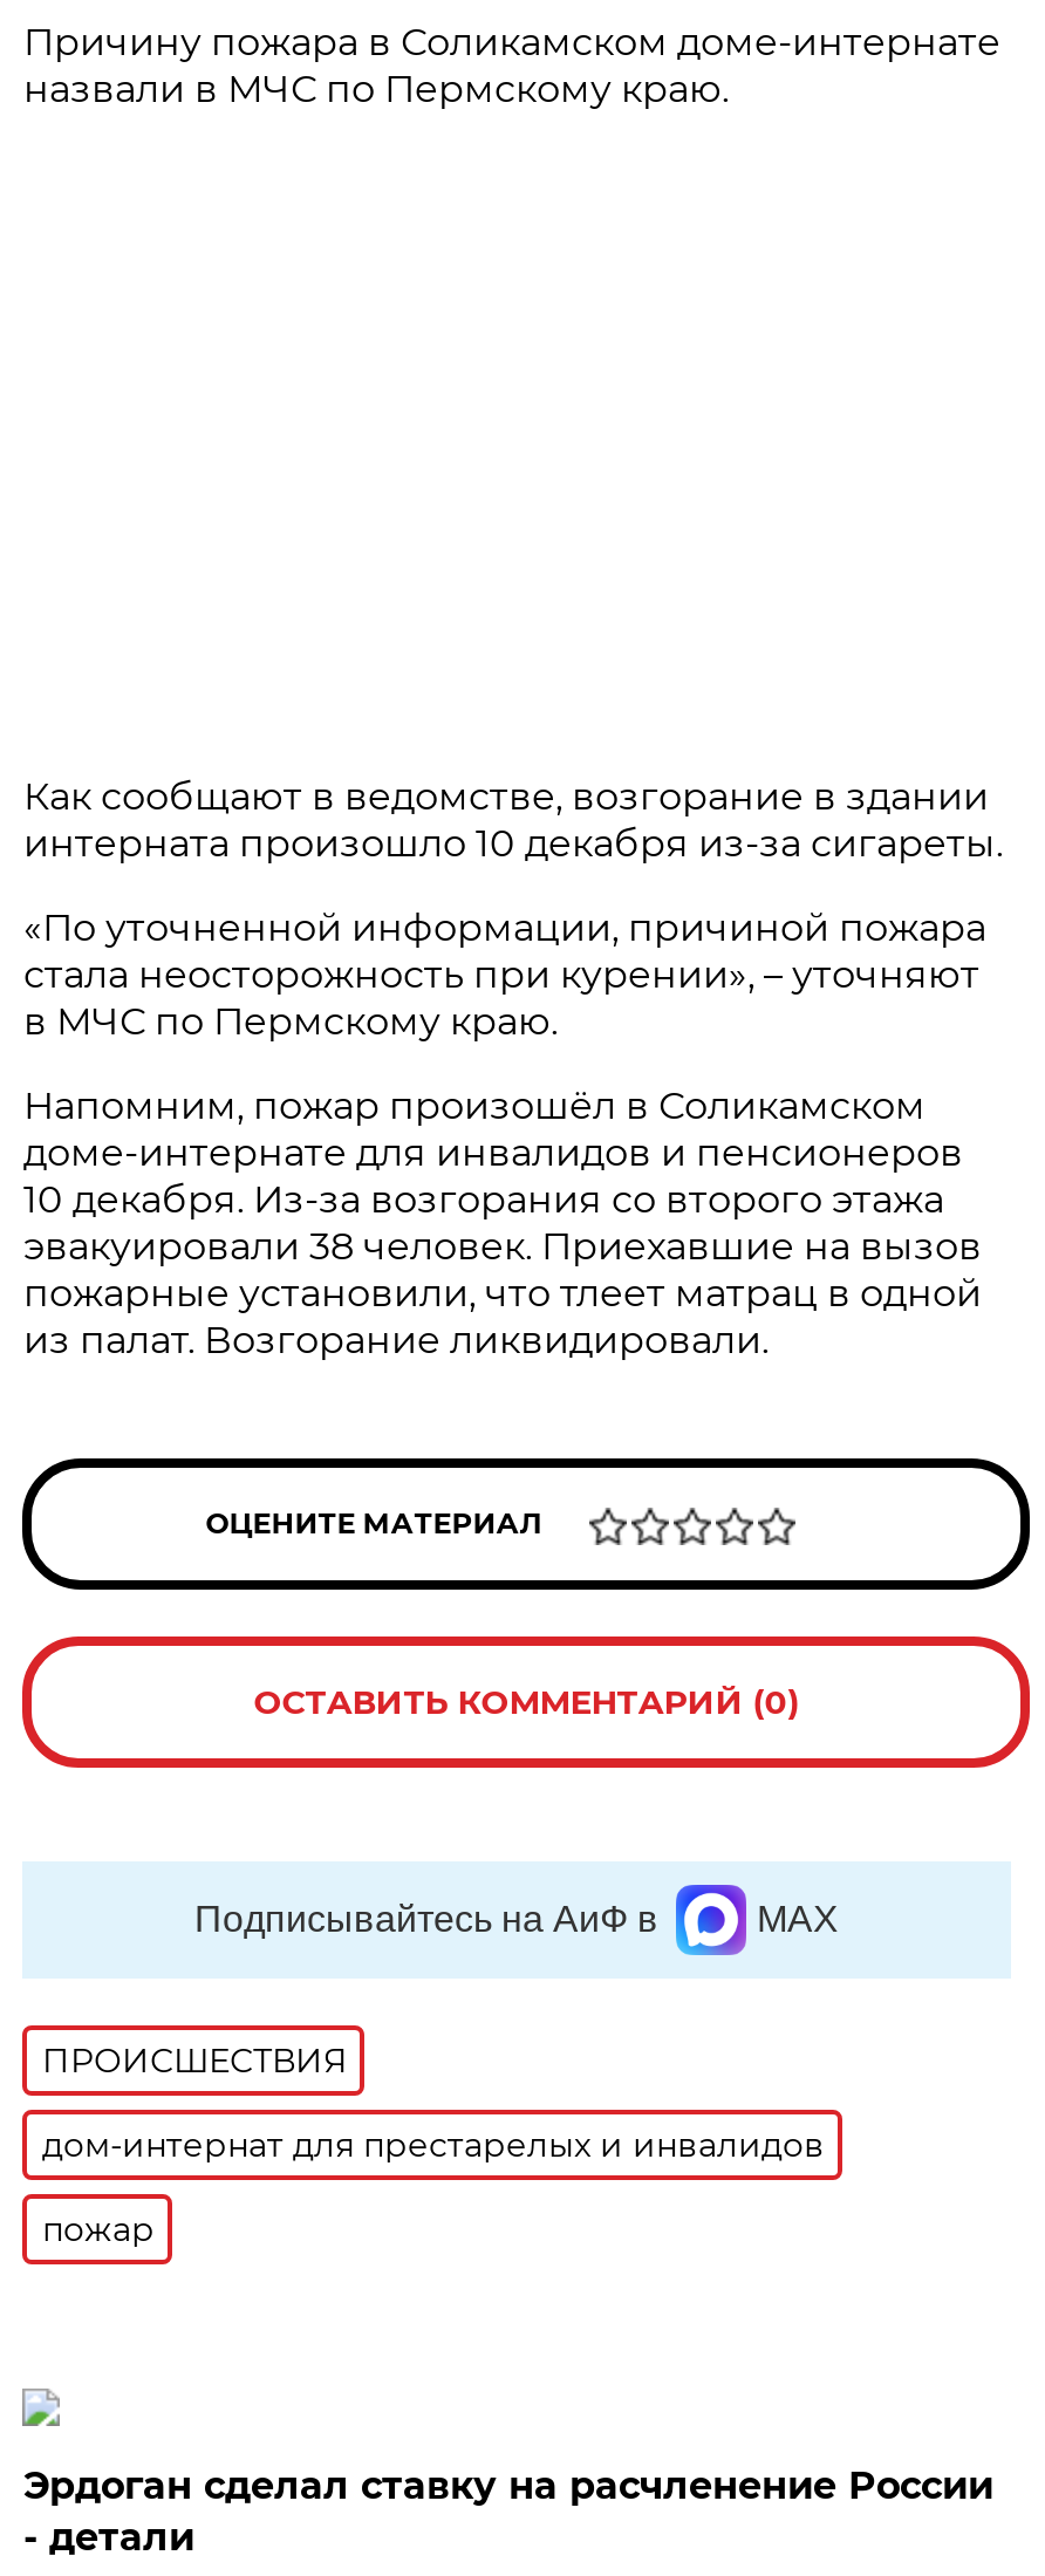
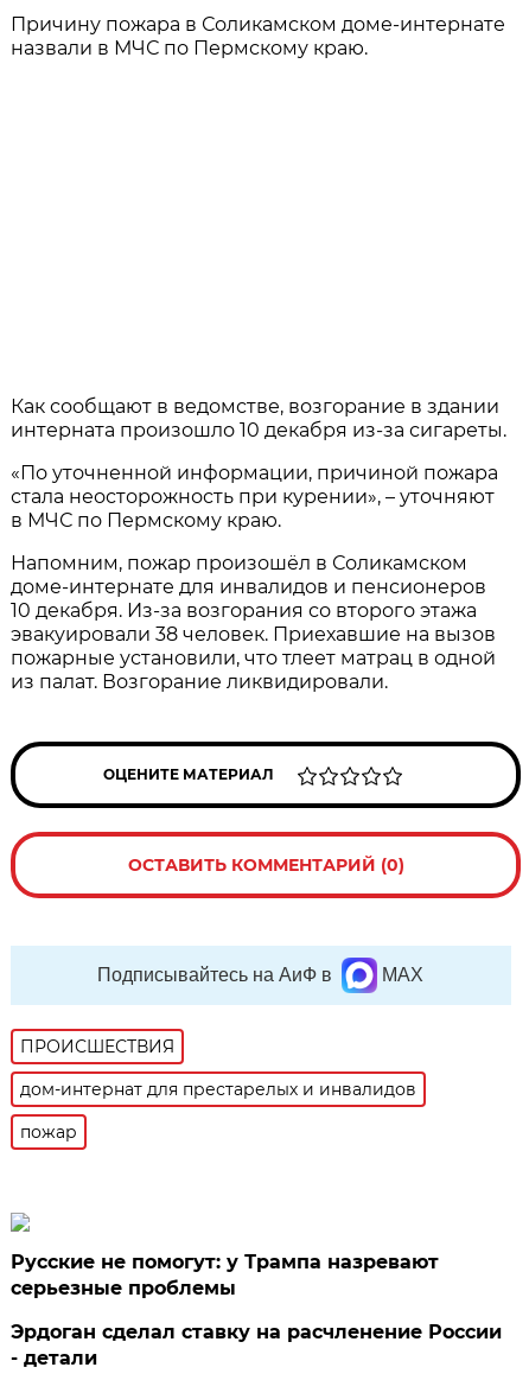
none -> [11,1251,439,1299] Русские не помогут: у Трампа назревают | серьезные проблемы

